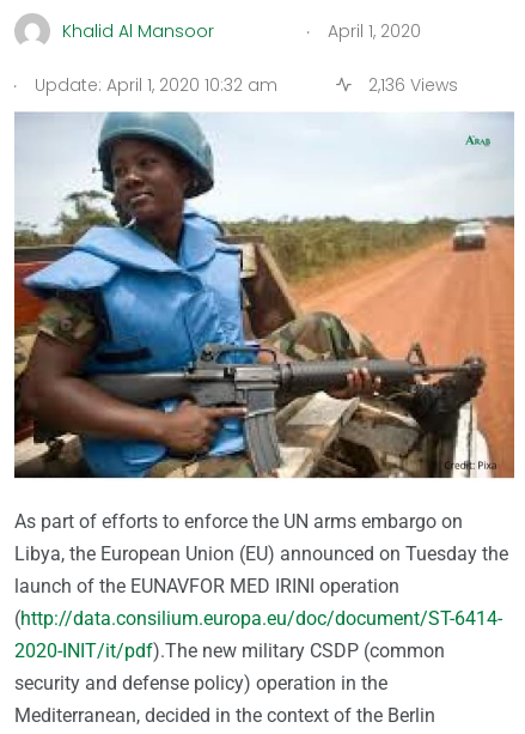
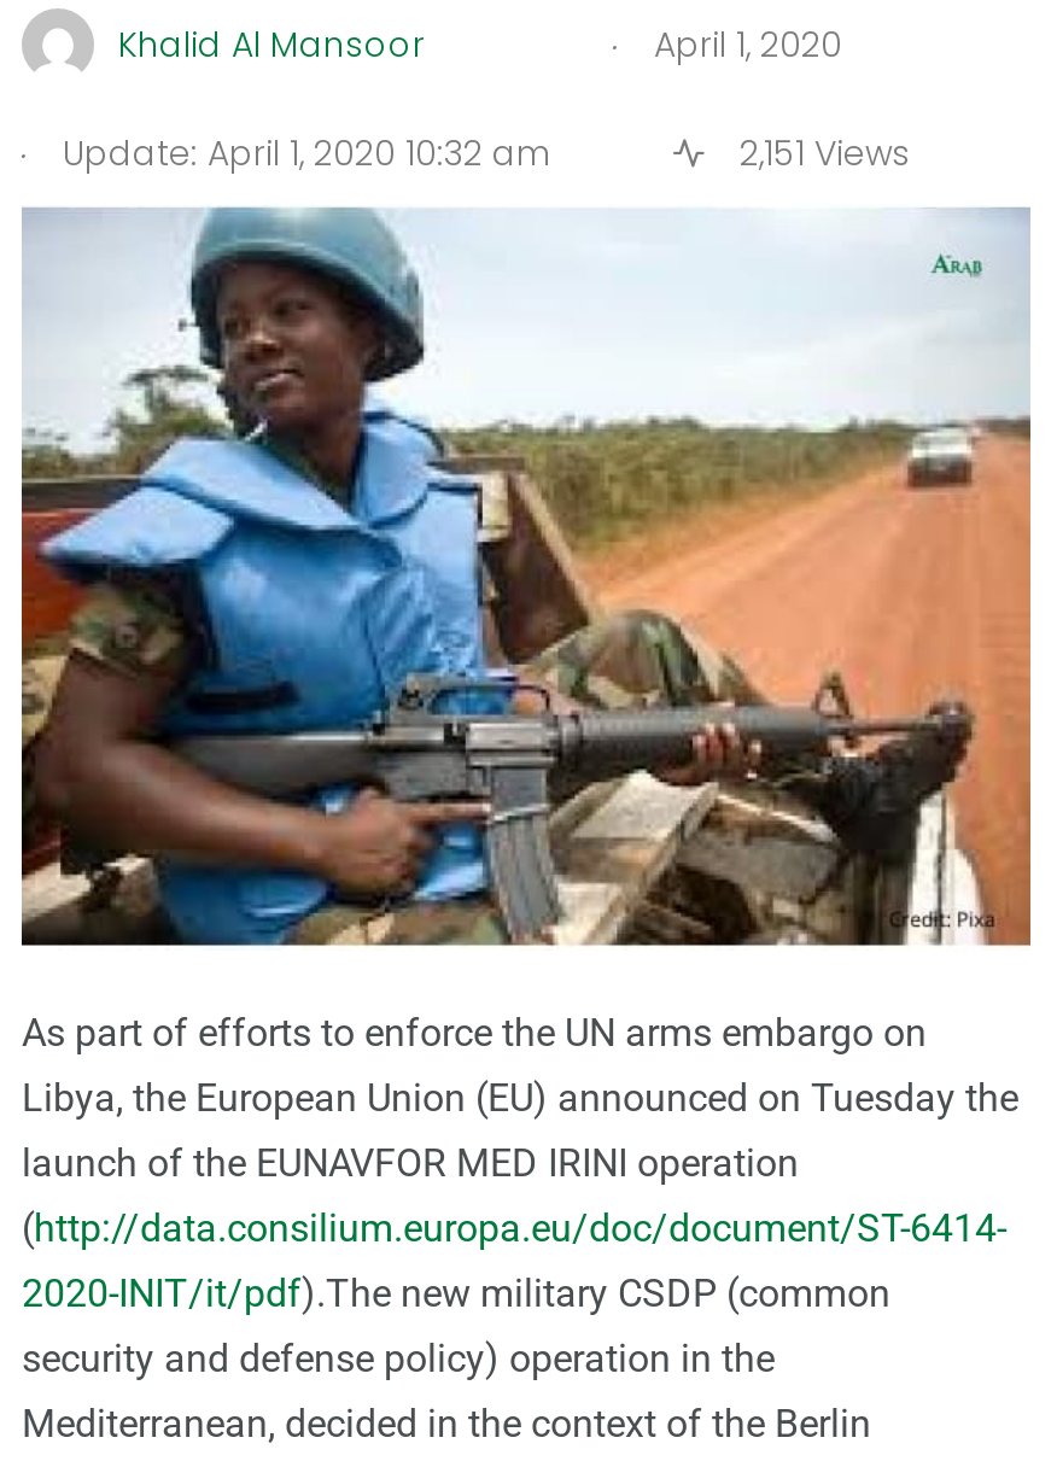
[363,73,457,97] 2,136 Views -> [730,129,911,177] 2,151 Views

